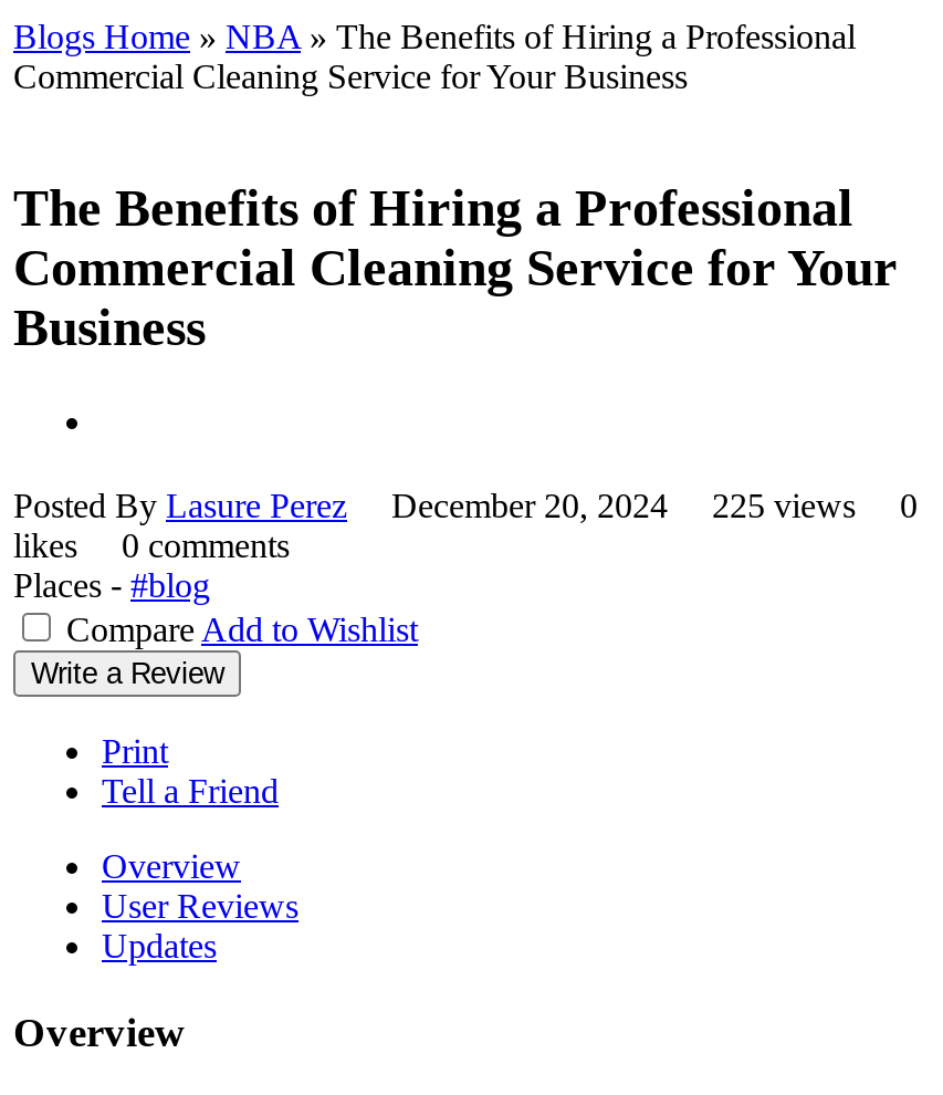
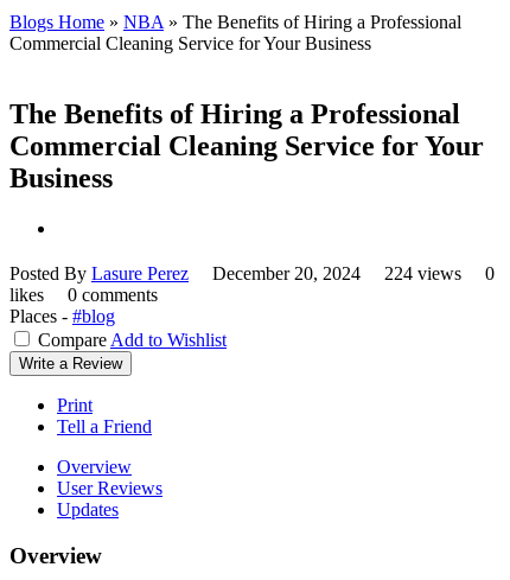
[13,487,918,525] Posted By Lasure Perez December 20, 2024 225 views 0 -> [9,264,495,284] Posted By Lasure Perez December 20, 2024 224 views 0

